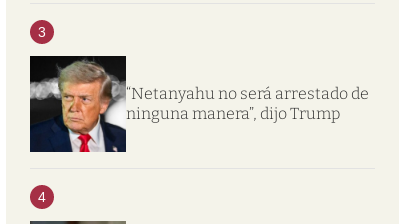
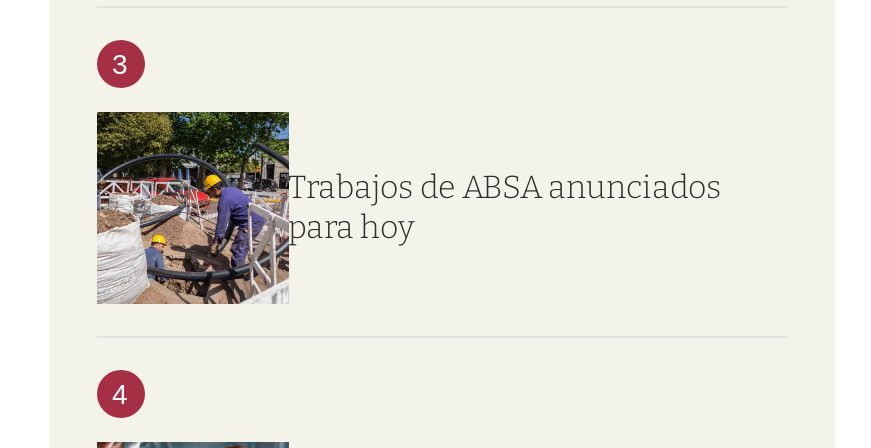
[29,56,368,153] [image] | “Netanyahu no será arrestado de | ninguna manera”, dijo Trump -> [95,110,722,306] [image] | Trabajos de ABSA anunciados | para hoy

